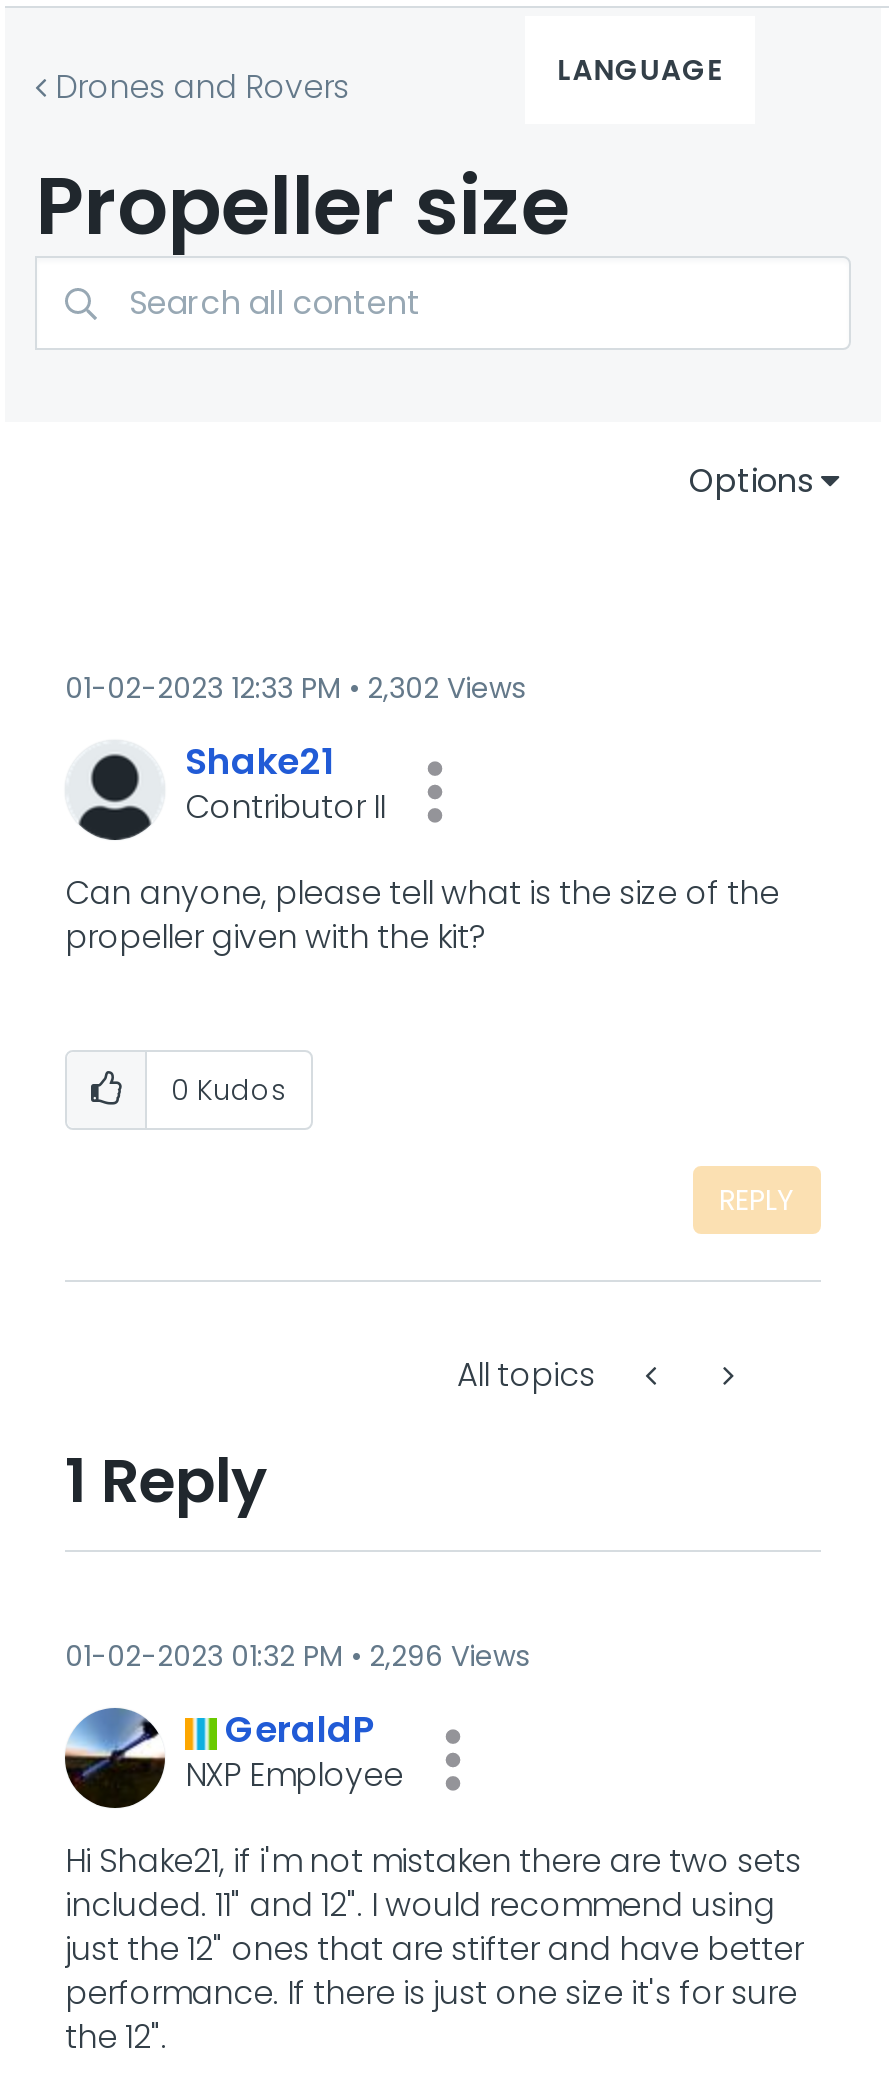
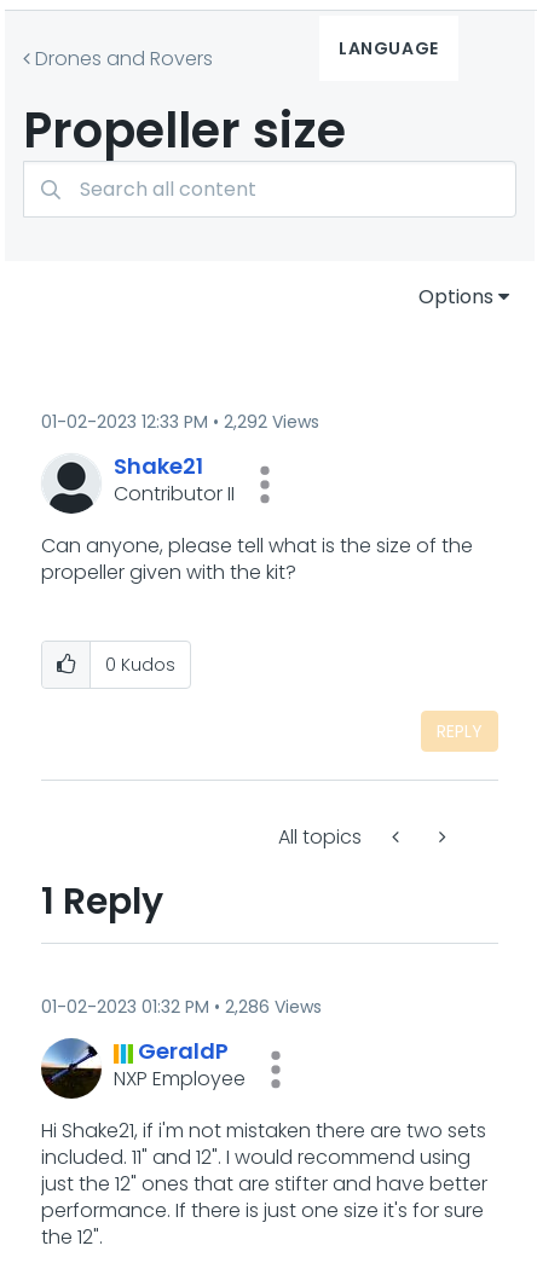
[65,668,525,708] 01-02-2023 12:33 PM 2,302 Views -> [41,410,319,434] 01-02-2023 12:33 PM 2,292 Views
[65,1636,529,1676] 01-02-2023 01:32 PM 2,296 Views -> [41,995,322,1019] 01-02-2023 01:32 PM 2,286 Views

